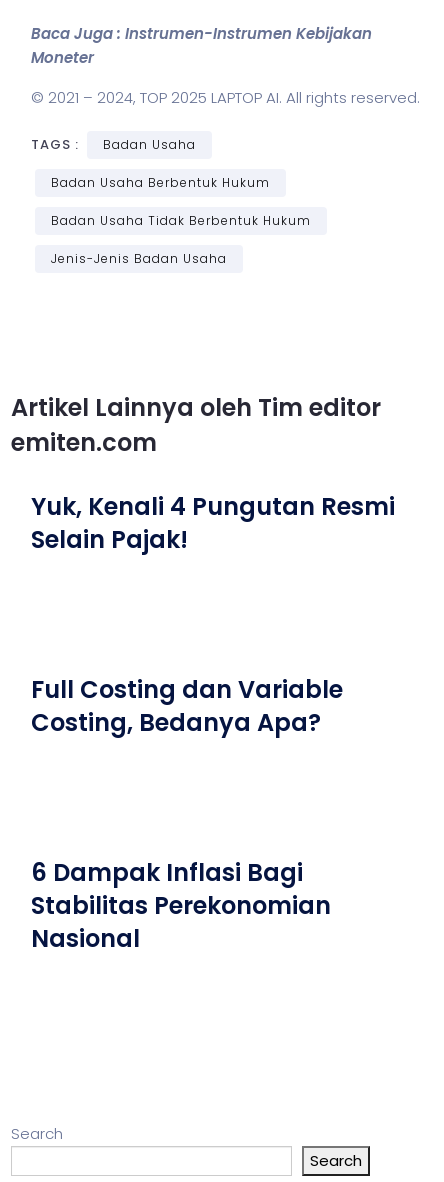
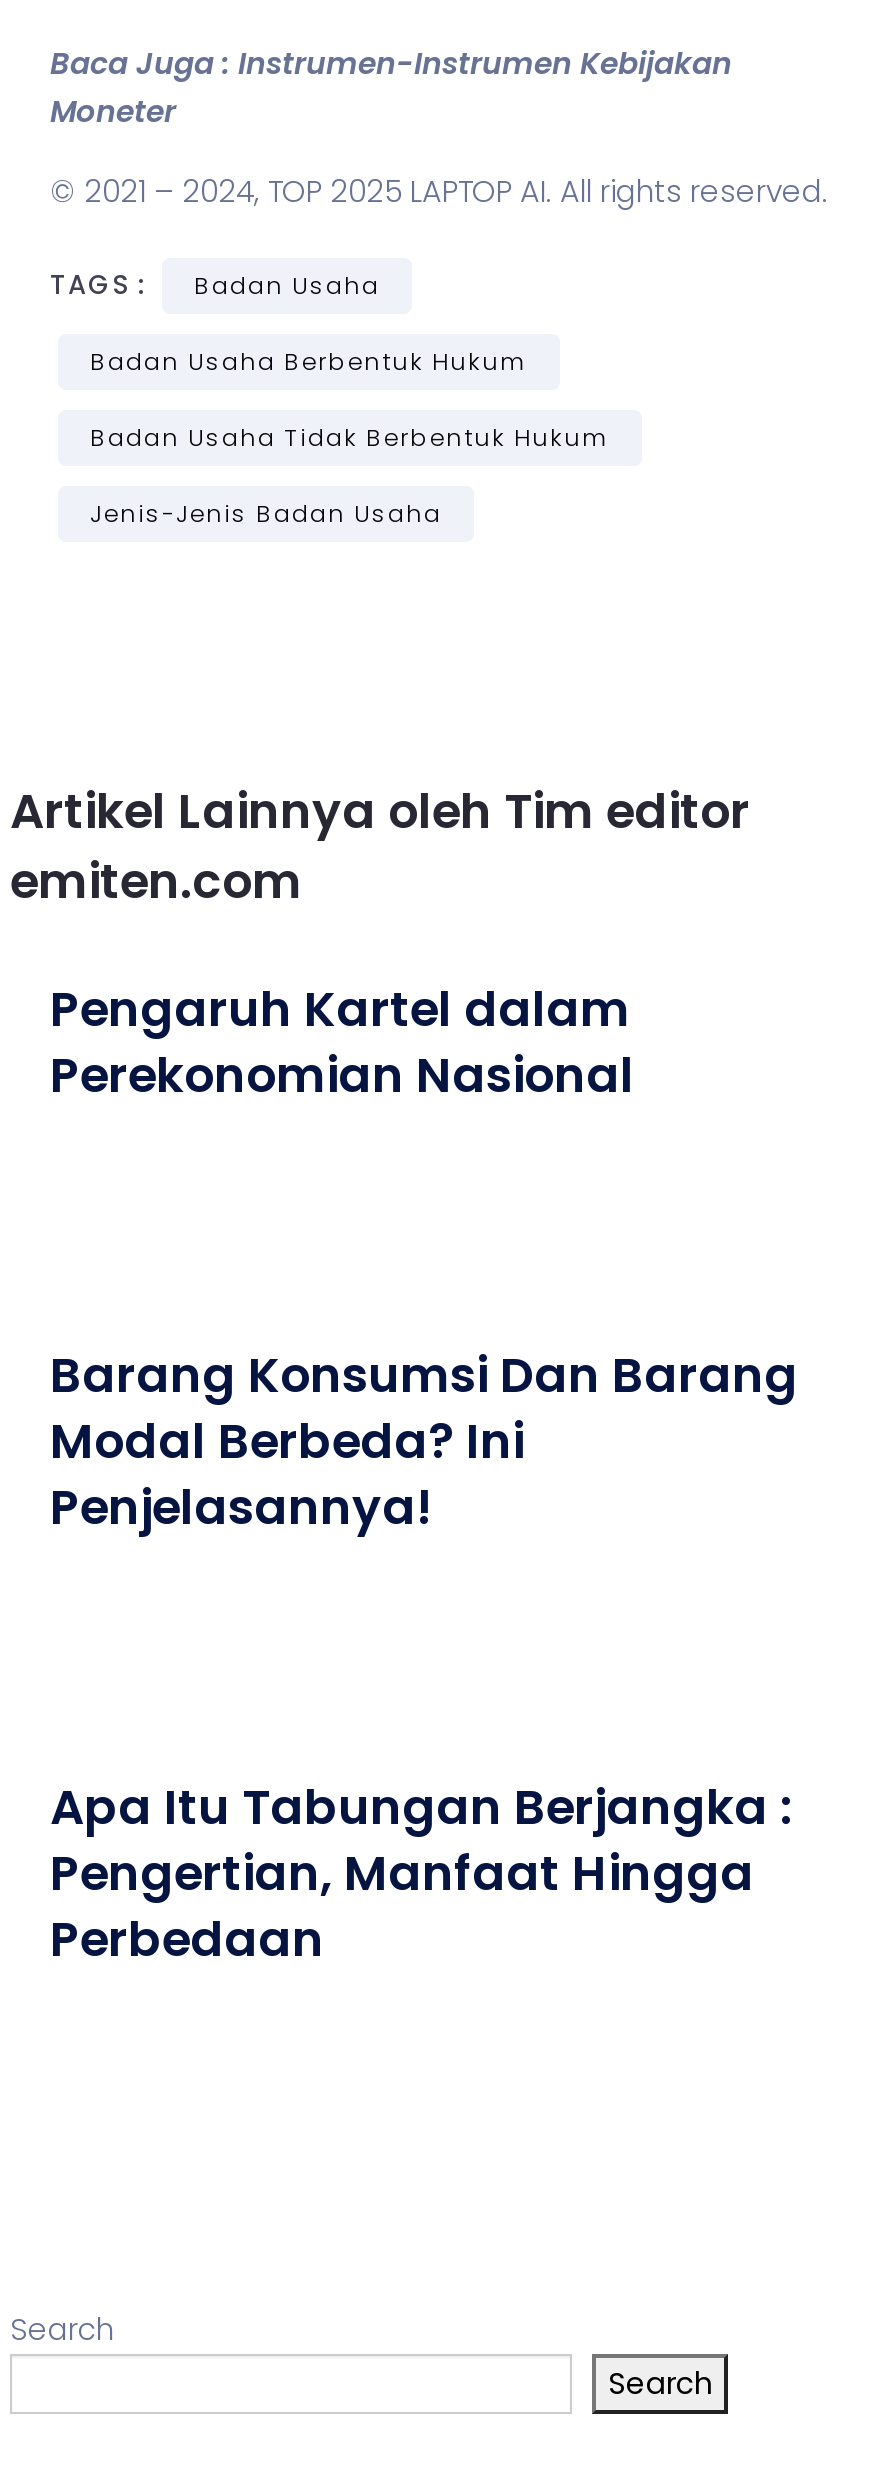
[31,490,395,556] Yuk, Kenali 4 Pungutan Resmi | Selain Pajak! -> [50,976,634,1108] Pengaruh Kartel dalam | Perekonomian Nasional
[31,673,343,739] Full Costing dan Variable | Costing, Bedanya Apa? -> [50,1342,798,1540] Barang Konsumsi Dan Barang | Modal Berbeda? Ini | Penjelasannya!
[31,856,331,955] 6 Dampak Inflasi Bagi | Stabilitas Perekonomian | Nasional -> [50,1774,792,1972] Apa Itu Tabungan Berjangka : | Pengertian, Manfaat Hingga | Perbedaan

